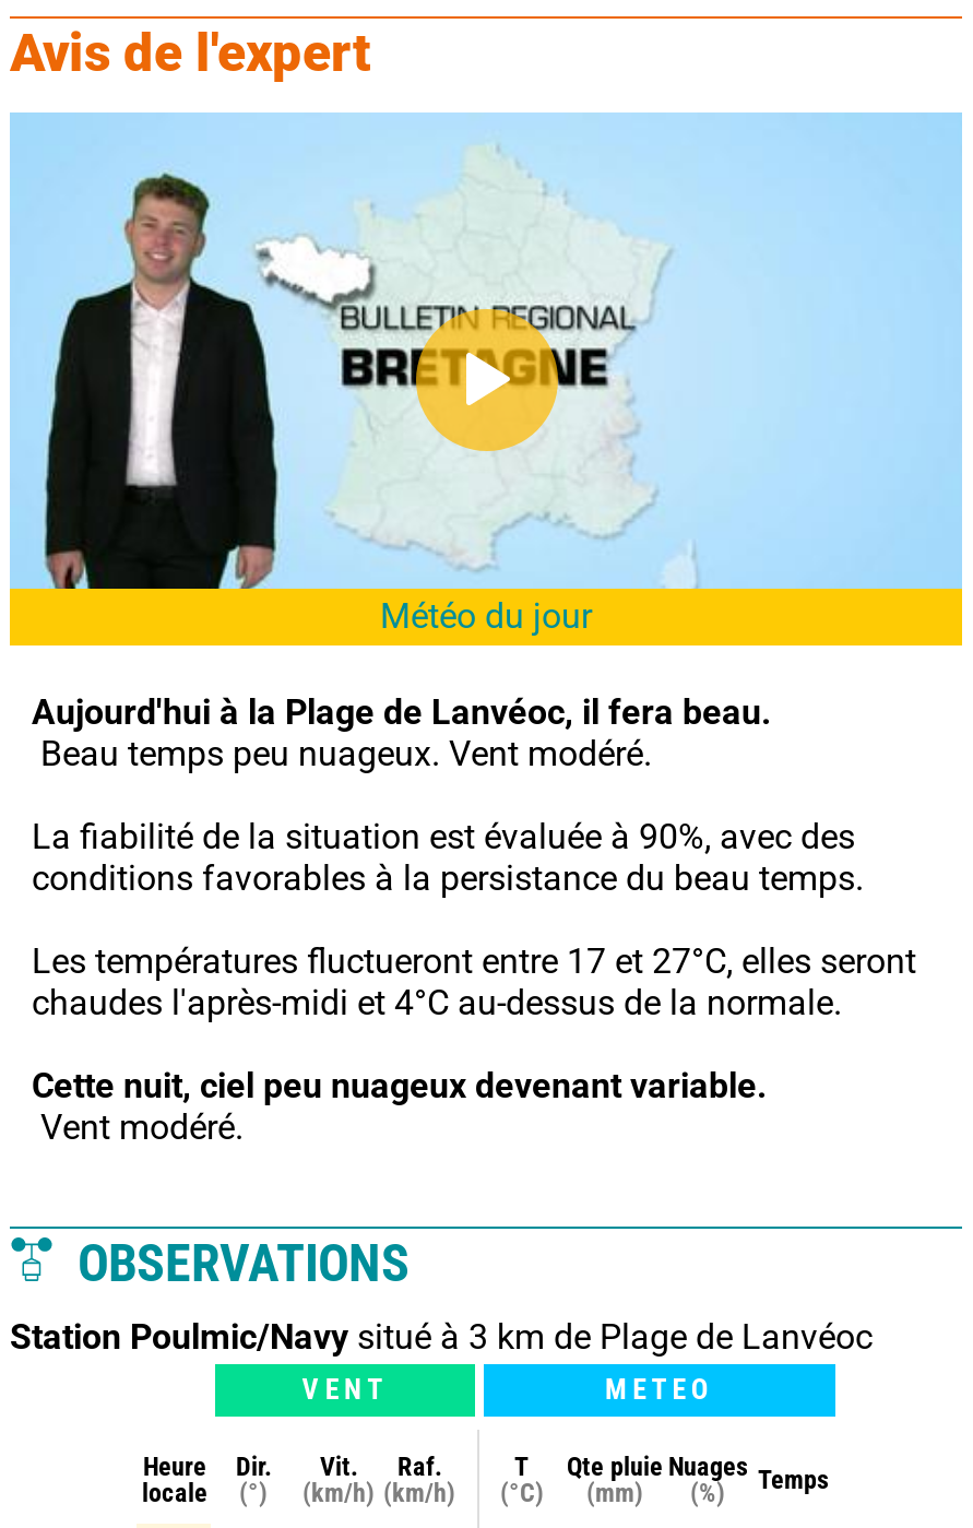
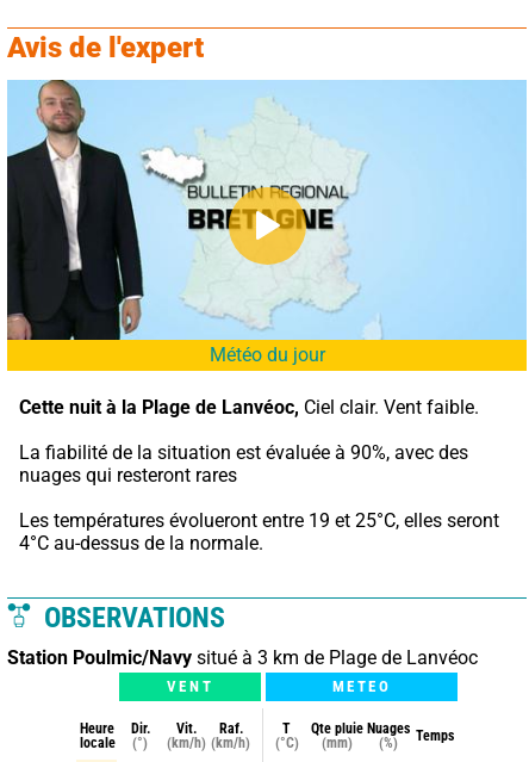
[10,112,281,591] [image] -> [6,79,154,341] [image]
[32,691,772,774] Aujourd'hui à la Plage de Lanvéoc, il fera beau. | Beau temps peu nuageux. Vent modéré. -> [19,396,479,418] Cette nuit à la Plage de Lanvéoc, Ciel clair. Vent faible.
[32,857,916,1147] conditions favorables à la persistance du beau temps. | Les températures fluctueront entre 17 et 27°C, elles seront | chaudes l'après-midi et 4°C au-dessus de la normale. | Cette nuit, ciel peu nuageux devenant variable. | Vent modéré. -> [19,464,499,554] nuages qui resteront rares | Les températures évolueront entre 19 et 25°C, elles seront | 4°C au-dessus de la normale.

